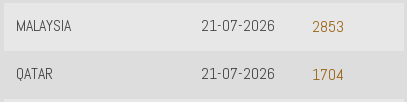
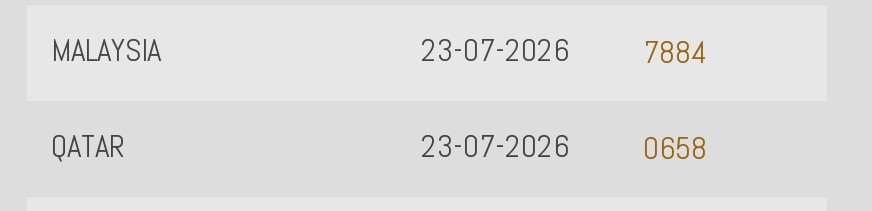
[201,16,275,36] 21-07-2026 -> [421,32,569,72] 23-07-2026
[312,17,344,37] 2853 -> [643,33,707,73] 7884
[201,64,275,84] 21-07-2026 -> [421,128,569,168] 23-07-2026
[312,65,344,85] 1704 -> [643,129,707,169] 0658

